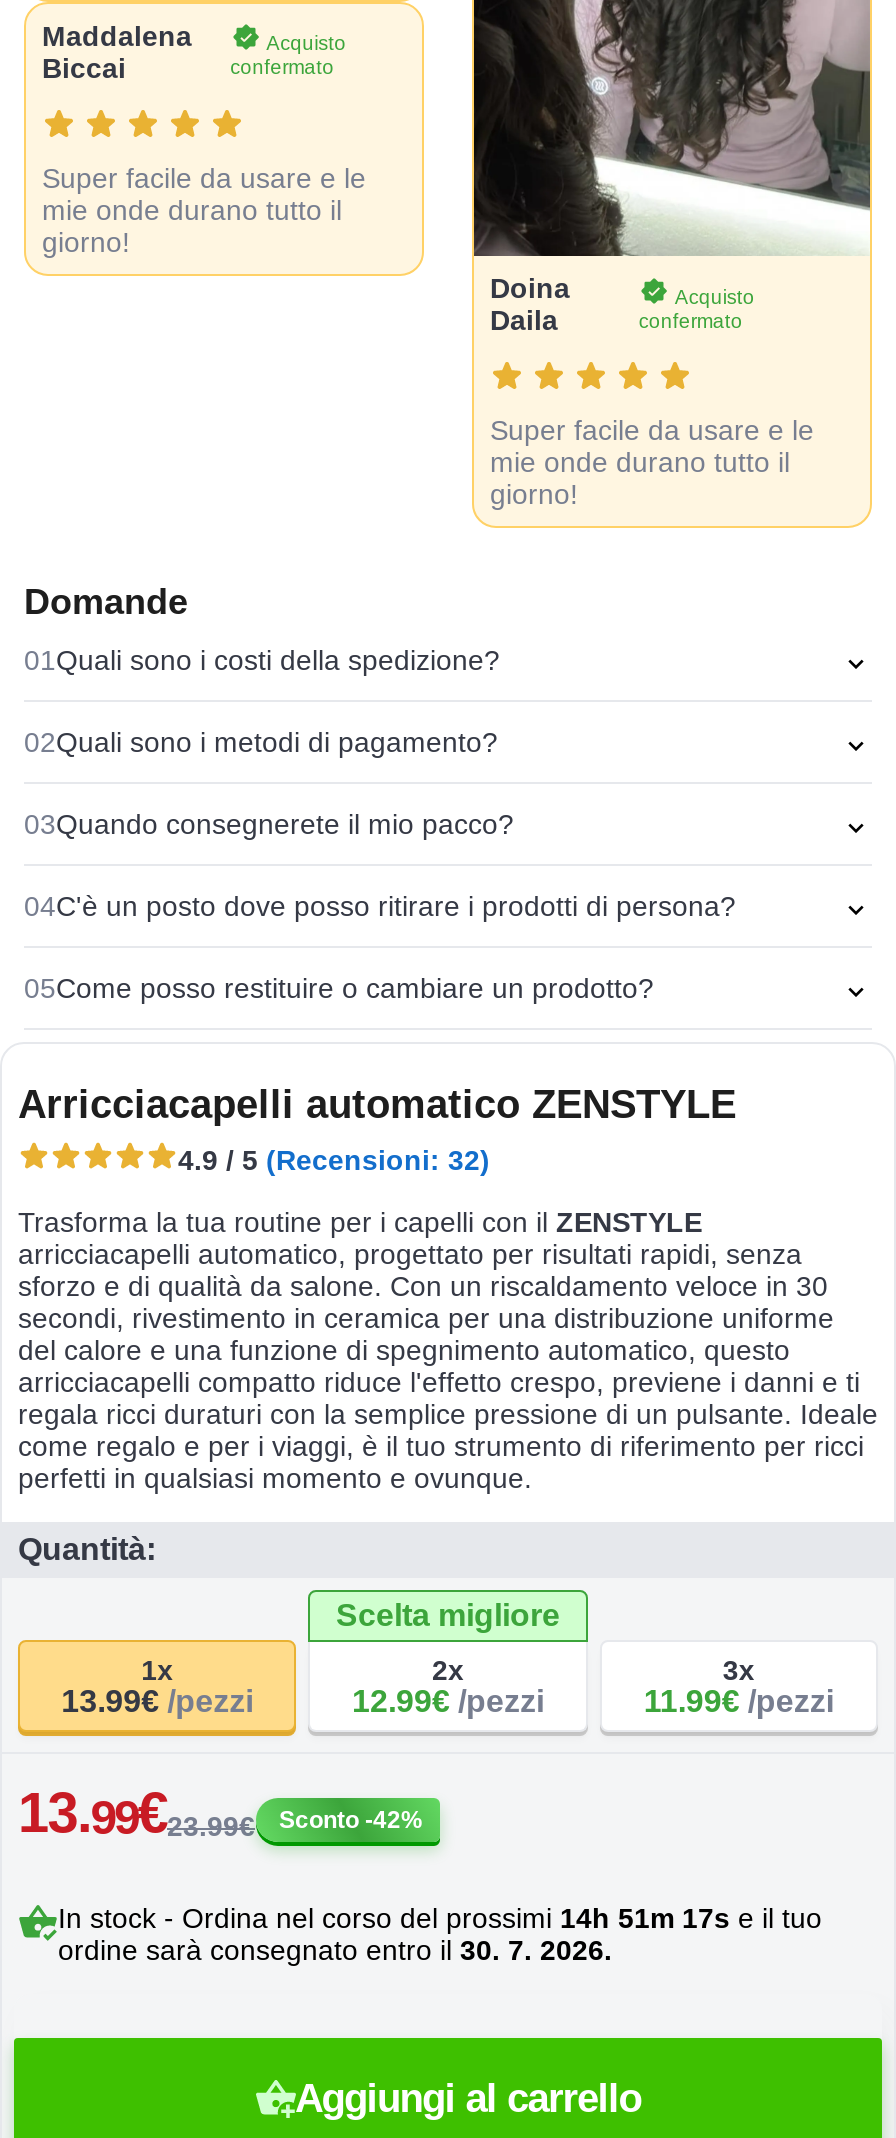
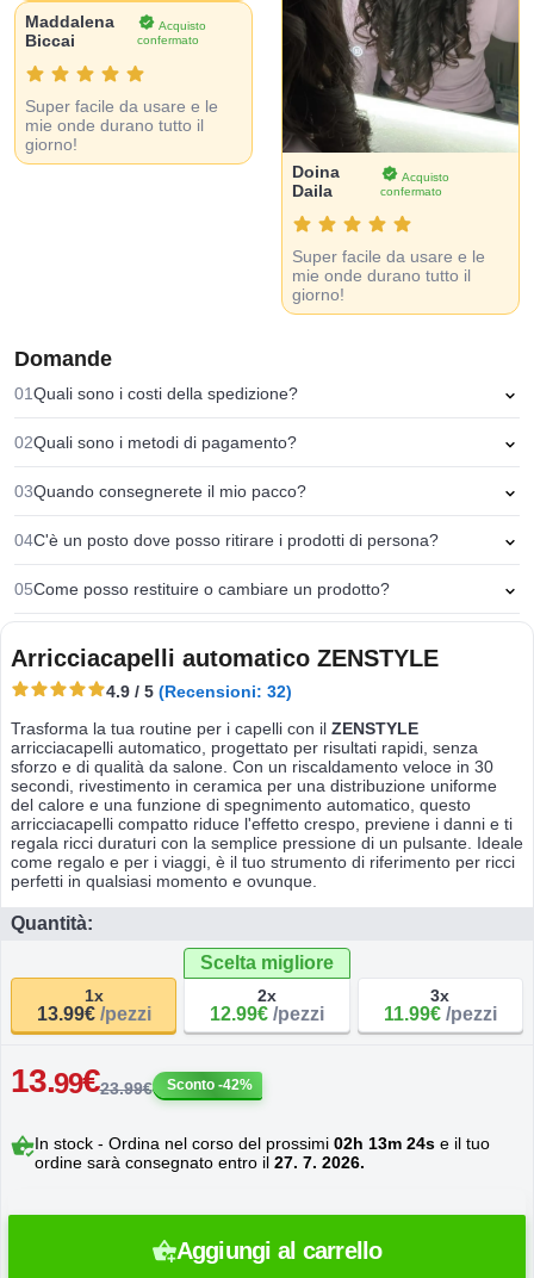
[58,1902,822,1934] In stock - Ordina nel corso del prossimi 14h 51m 17s e il tuo -> [35,1134,490,1153] In stock - Ordina nel corso del prossimi 02h 13m 24s e il tuo
[58,1934,612,1966] ordine sarà consegnato entro il 30. 7. 2026. -> [35,1153,365,1172] ordine sarà consegnato entro il 27. 7. 2026.

